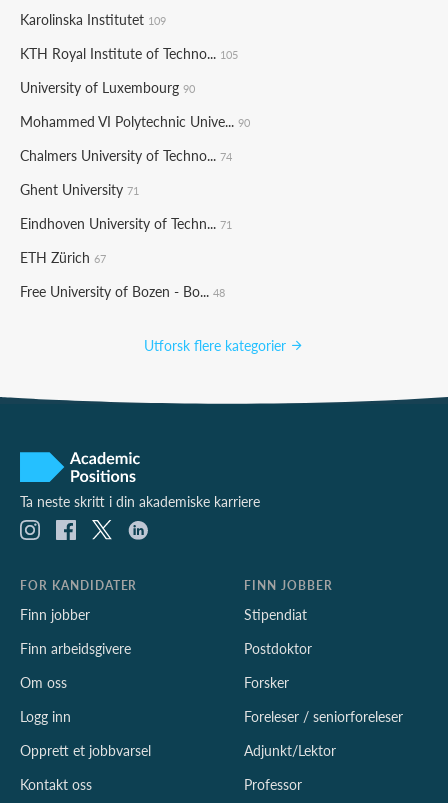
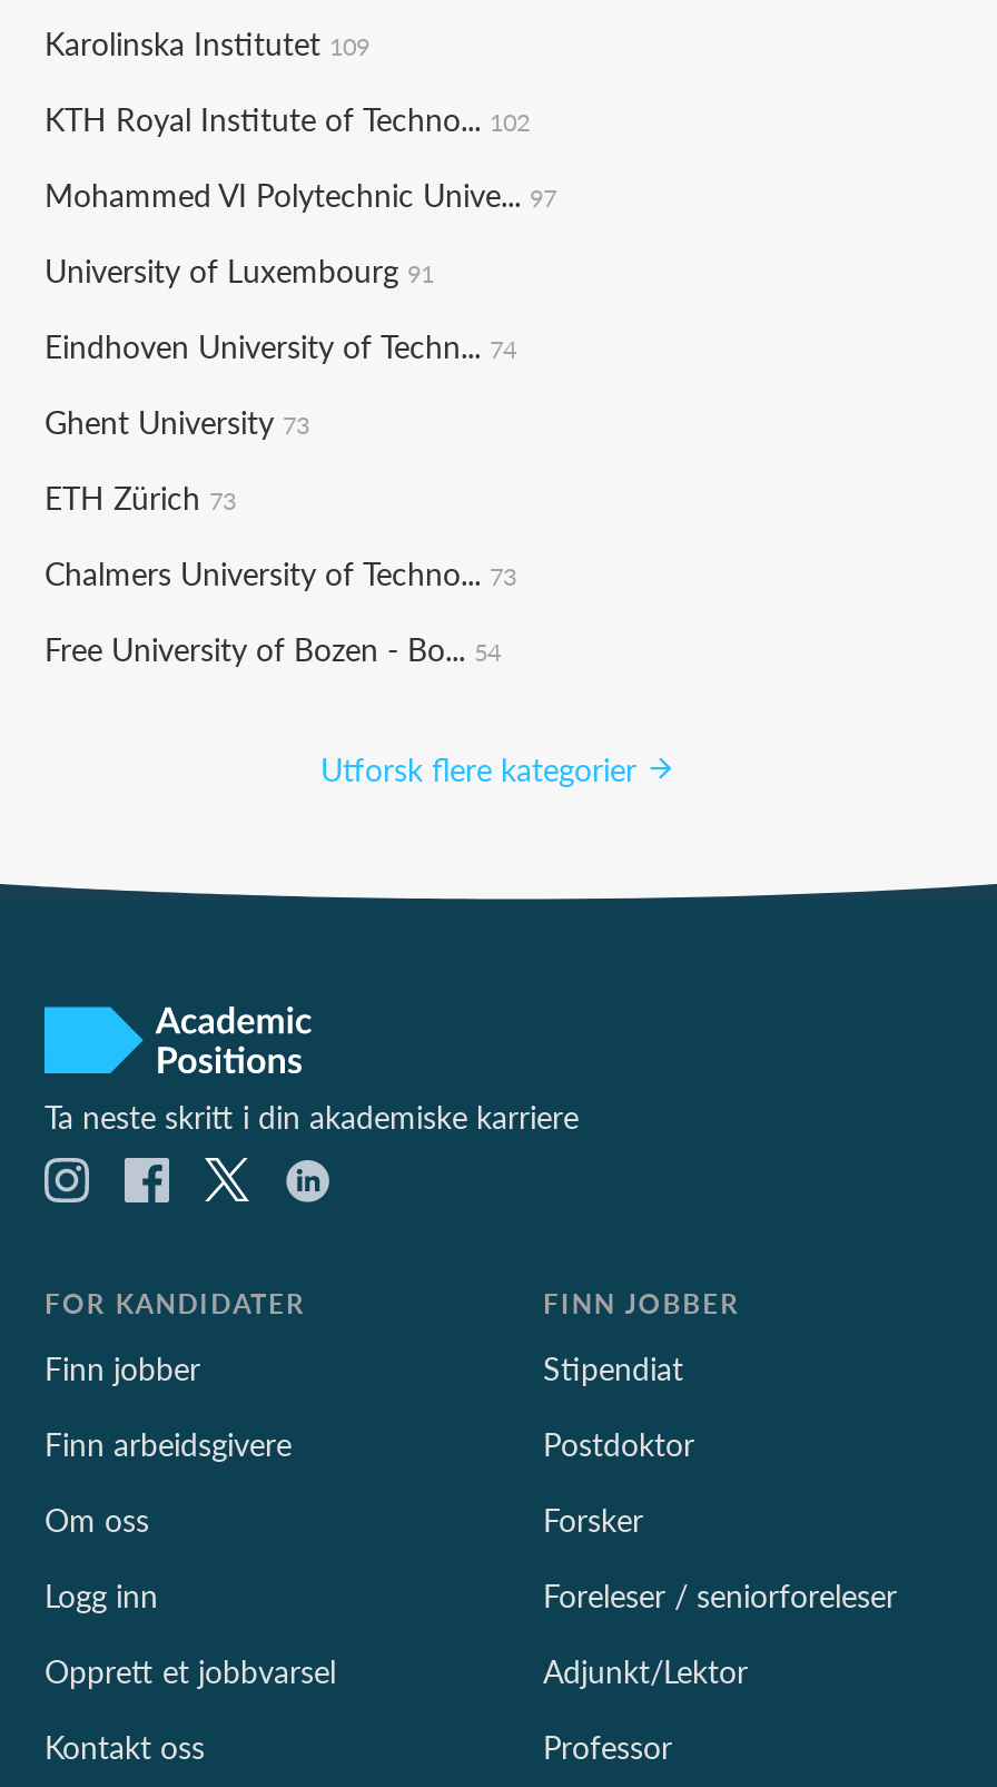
[20,43,238,63] KTH Royal Institute of Techno... 105 -> [45,96,530,140] KTH Royal Institute of Techno... 102
[20,77,195,97] University of Luxembourg 90 -> [45,171,556,216] Mohammed VI Polytechnic Unive... 97
[20,111,250,131] Mohammed VI Polytechnic Unive... 90 -> [45,247,434,292] University of Luxembourg 91
[20,145,232,165] Chalmers University of Techno... 74 -> [45,323,516,367] Eindhoven University of Techn... 74
[20,179,139,199] Ghent University 71 -> [45,399,309,443] Ghent University 73
[20,213,232,233] Eindhoven University of Techn... 71 -> [45,474,236,519] ETH Zürich 73
[20,247,106,267] ETH Zürich 67 -> [45,550,516,595] Chalmers University of Techno... 73
[20,281,225,301] Free University of Bozen - Bo... 48 -> [45,626,501,670] Free University of Bozen - Bo... 54

